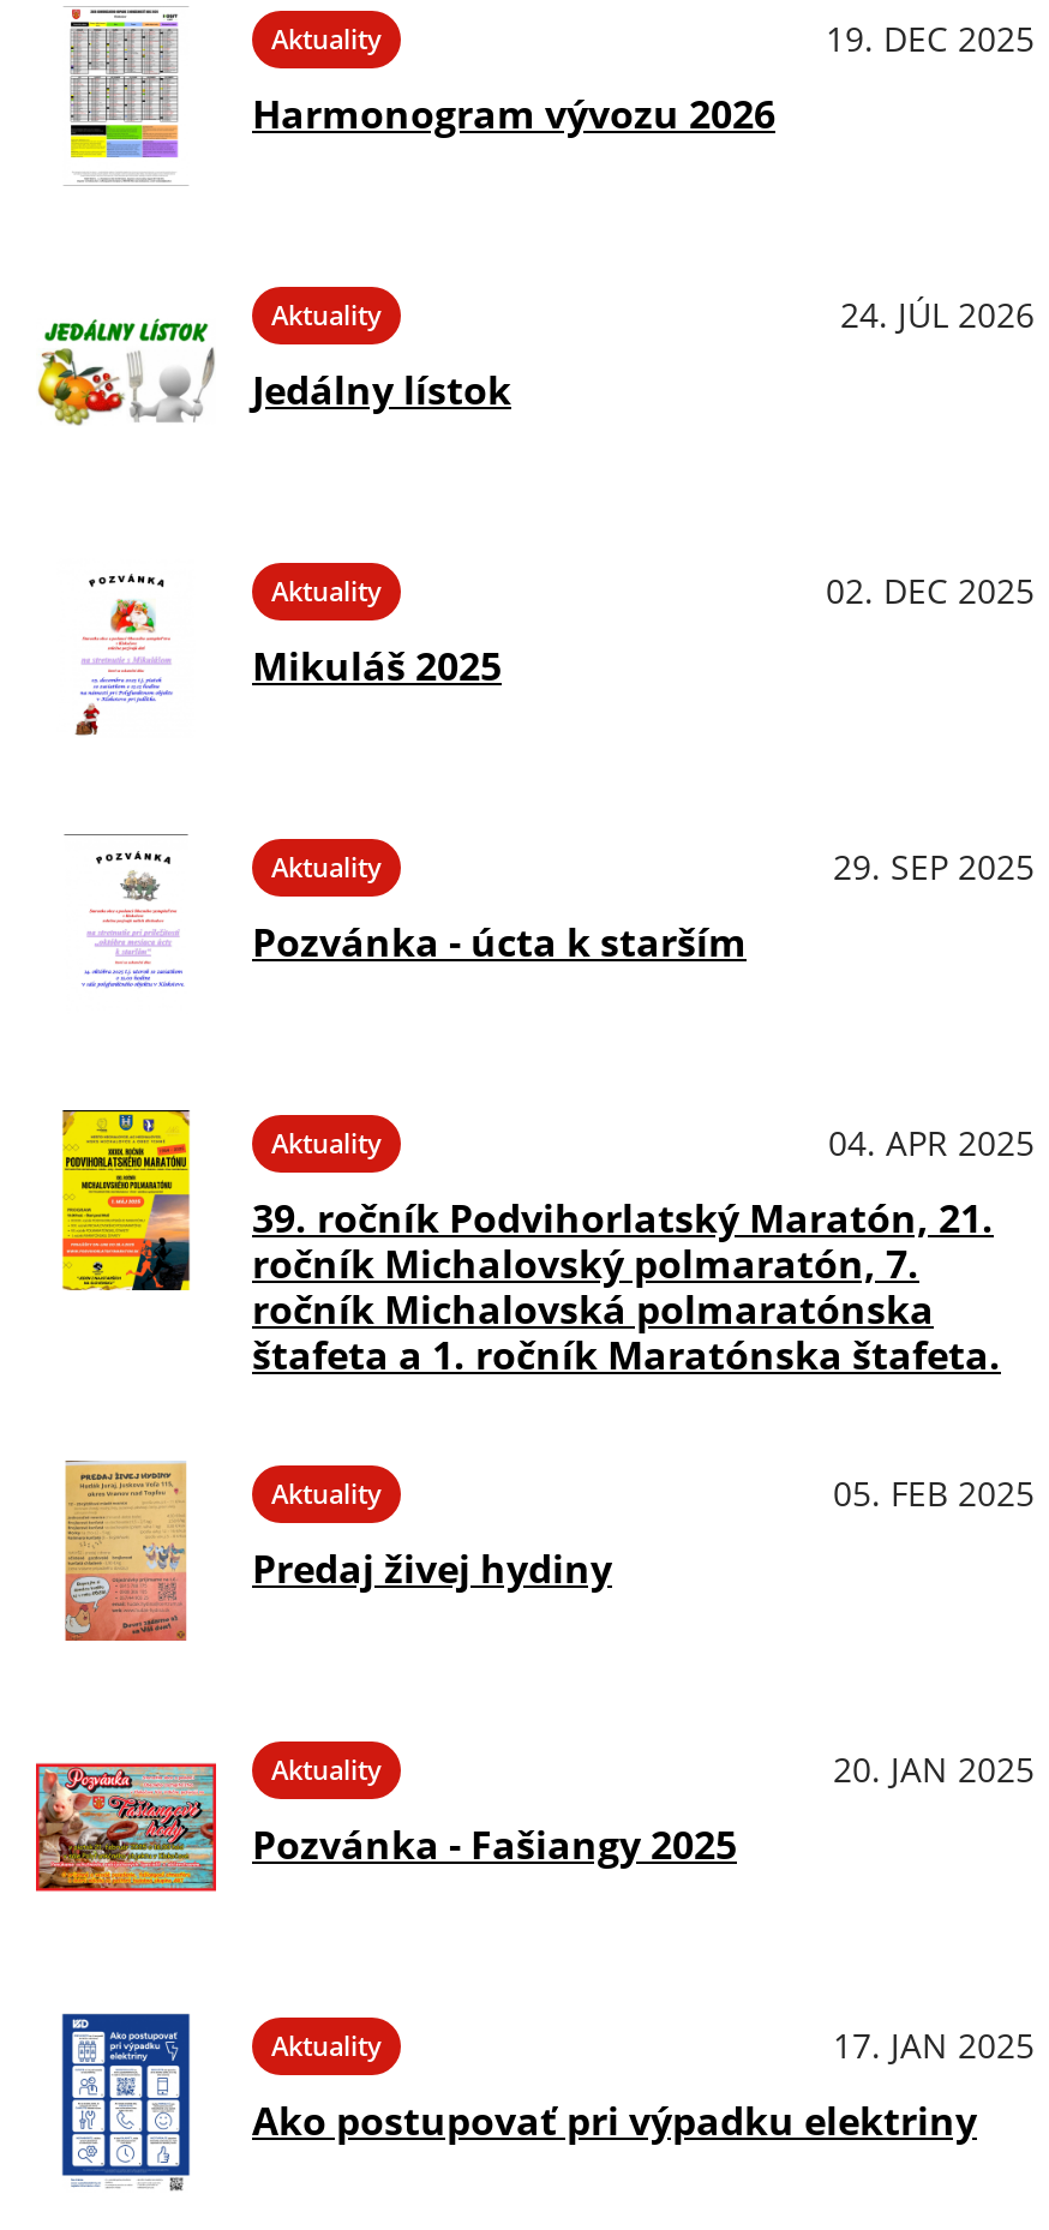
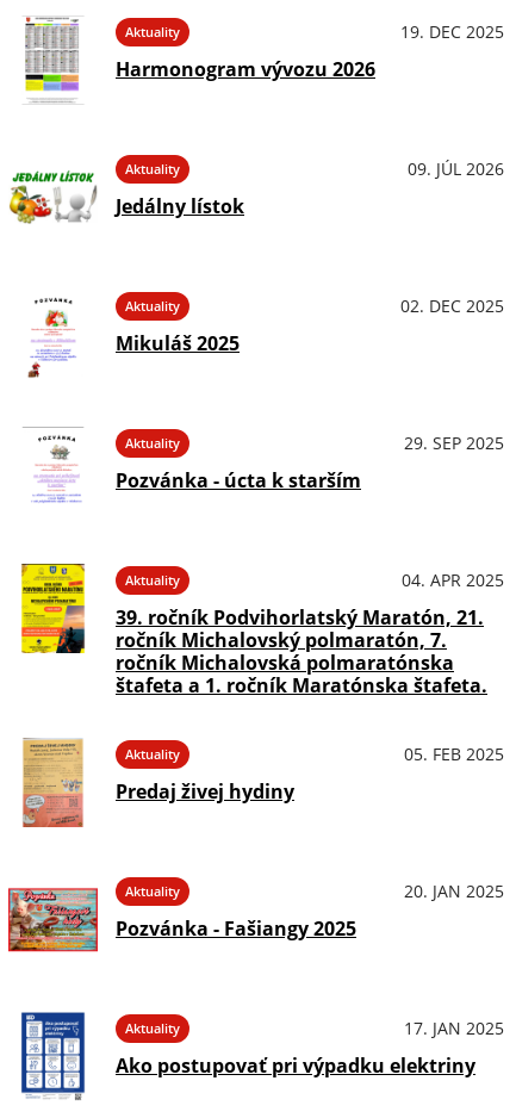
[840,292,1035,337] 24. JÚL 2026 -> [408,157,504,180] 09. JÚL 2026

